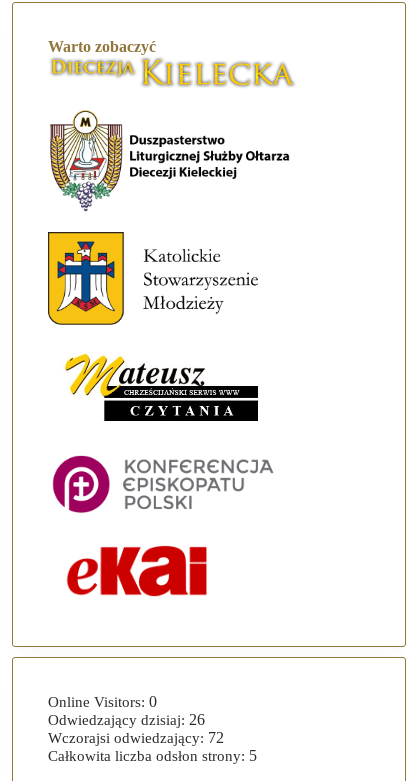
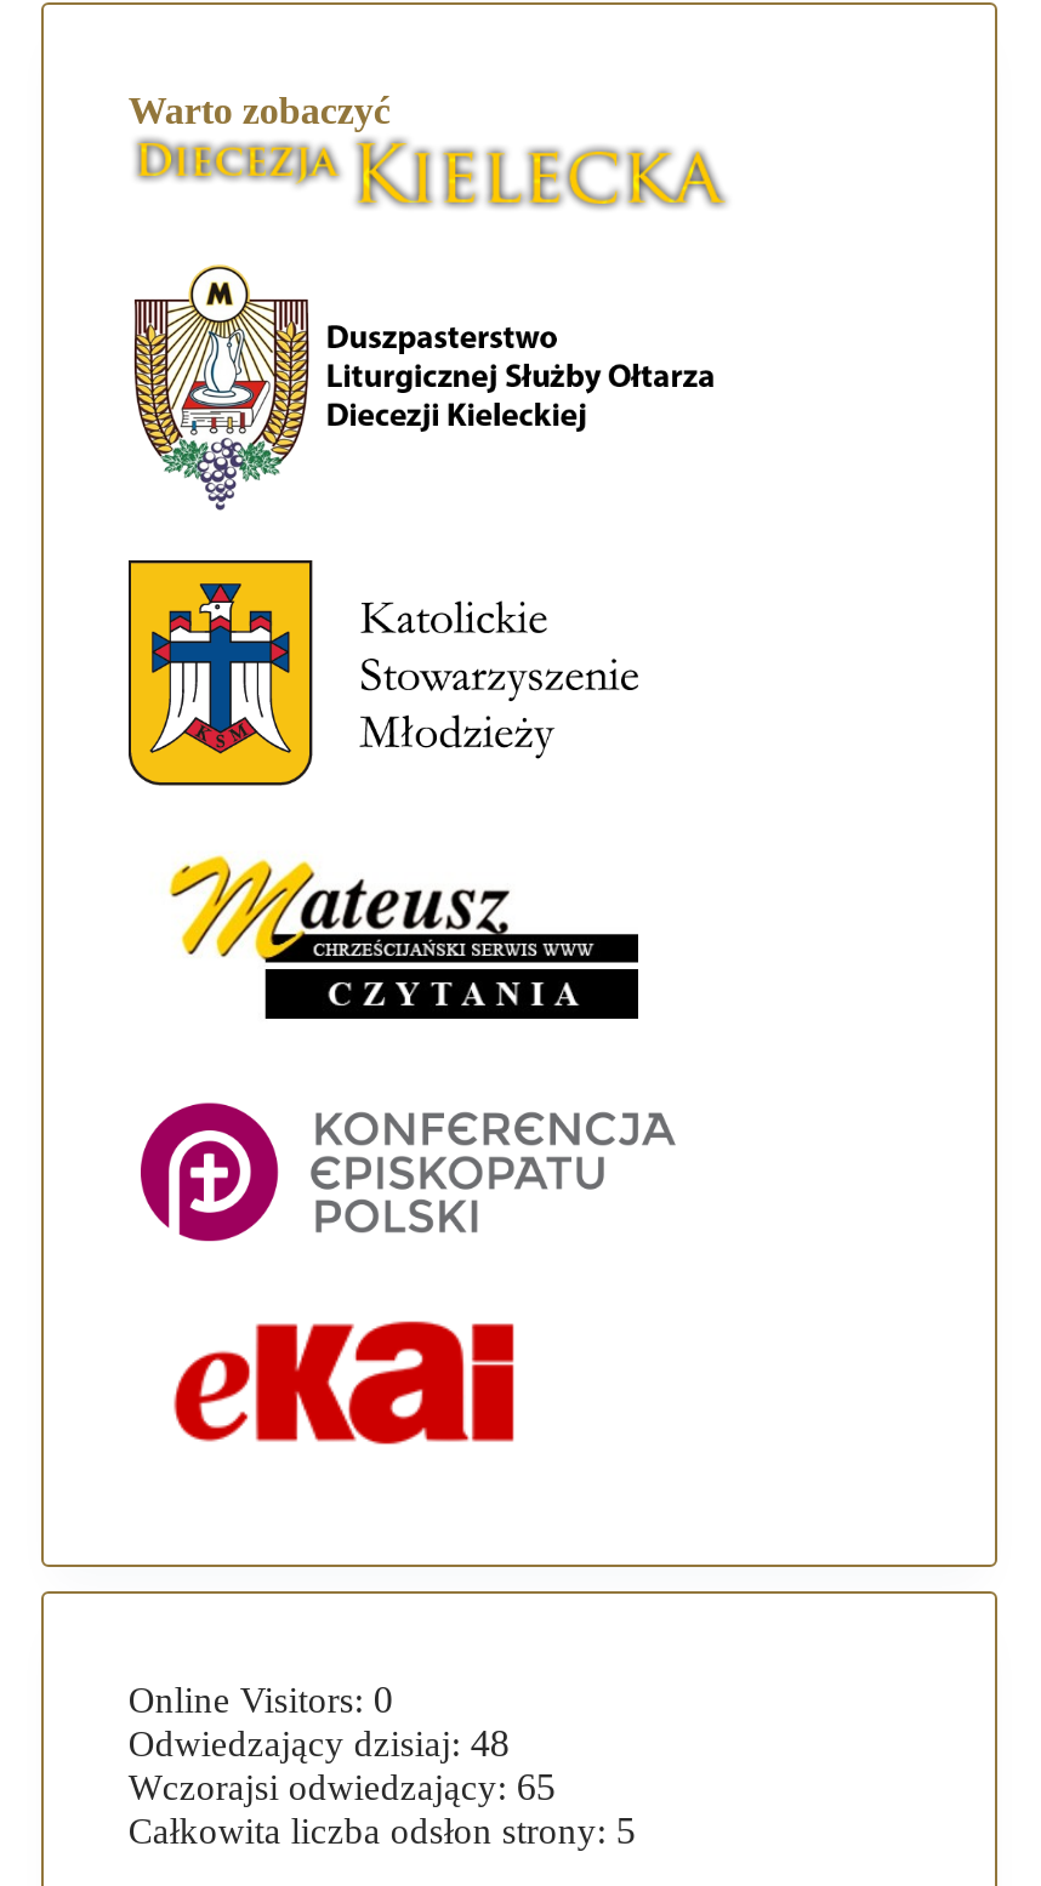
[48,711,205,728] Odwiedzający dzisiaj: 26 -> [128,1723,509,1764] Odwiedzający dzisiaj: 48
[48,729,224,746] Wczorajsi odwiedzający: 72 -> [128,1766,555,1808] Wczorajsi odwiedzający: 65

